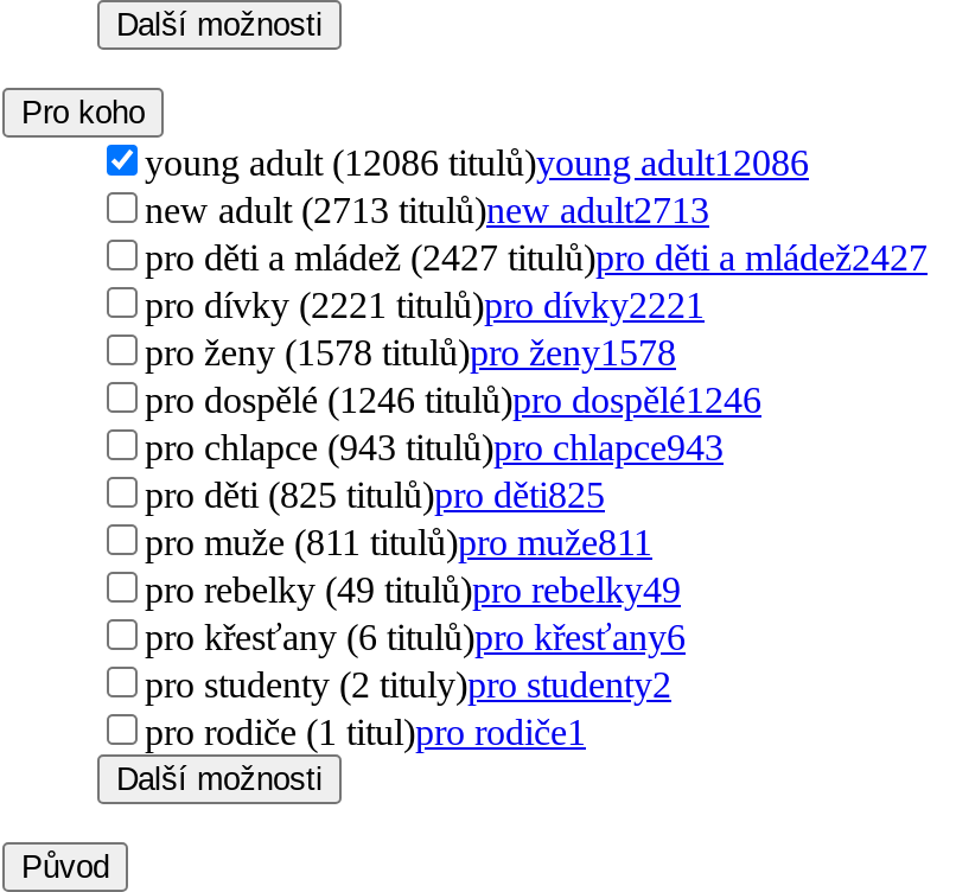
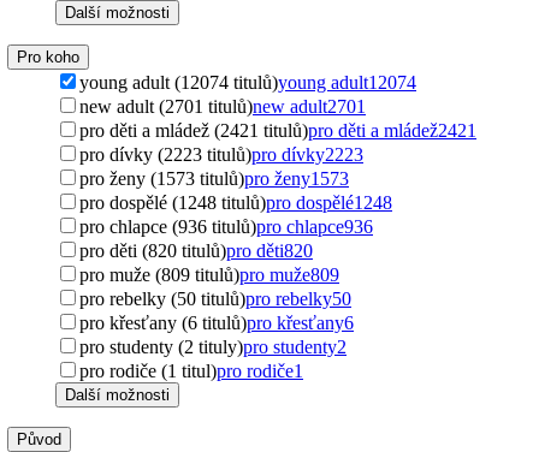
[145,142,809,182] young adult (12086 titulů)young adult12086 -> [79,72,416,92] young adult (12074 titulů)young adult12074
[145,190,709,230] new adult (2713 titulů)new adult2713 -> [79,96,366,116] new adult (2701 titulů)new adult2701
[145,237,928,277] pro děti a mládež (2427 titulů)pro děti a mládež2427 -> [79,120,476,141] pro děti a mládež (2421 titulů)pro děti a mládež2421
[145,284,705,325] pro dívky (2221 titulů)pro dívky2221 -> [79,144,363,165] pro dívky (2223 titulů)pro dívky2223
[145,332,676,372] pro ženy (1578 titulů)pro ženy1578 -> [79,168,349,189] pro ženy (1573 titulů)pro ženy1573
[145,379,761,420] pro dospělé (1246 titulů)pro dospělé1246 -> [79,192,392,213] pro dospělé (1248 titulů)pro dospělé1248
[145,427,724,467] pro chlapce (943 titulů)pro chlapce943 -> [79,216,373,237] pro chlapce (936 titulů)pro chlapce936
[145,474,605,515] pro děti (825 titulů)pro děti825 -> [79,240,313,261] pro děti (820 titulů)pro děti820
[145,522,652,562] pro muže (811 titulů)pro muže811 -> [79,264,339,285] pro muže (809 titulů)pro muže809
[145,569,681,609] pro rebelky (49 titulů)pro rebelky49 -> [79,288,351,309] pro rebelky (50 titulů)pro rebelky50

